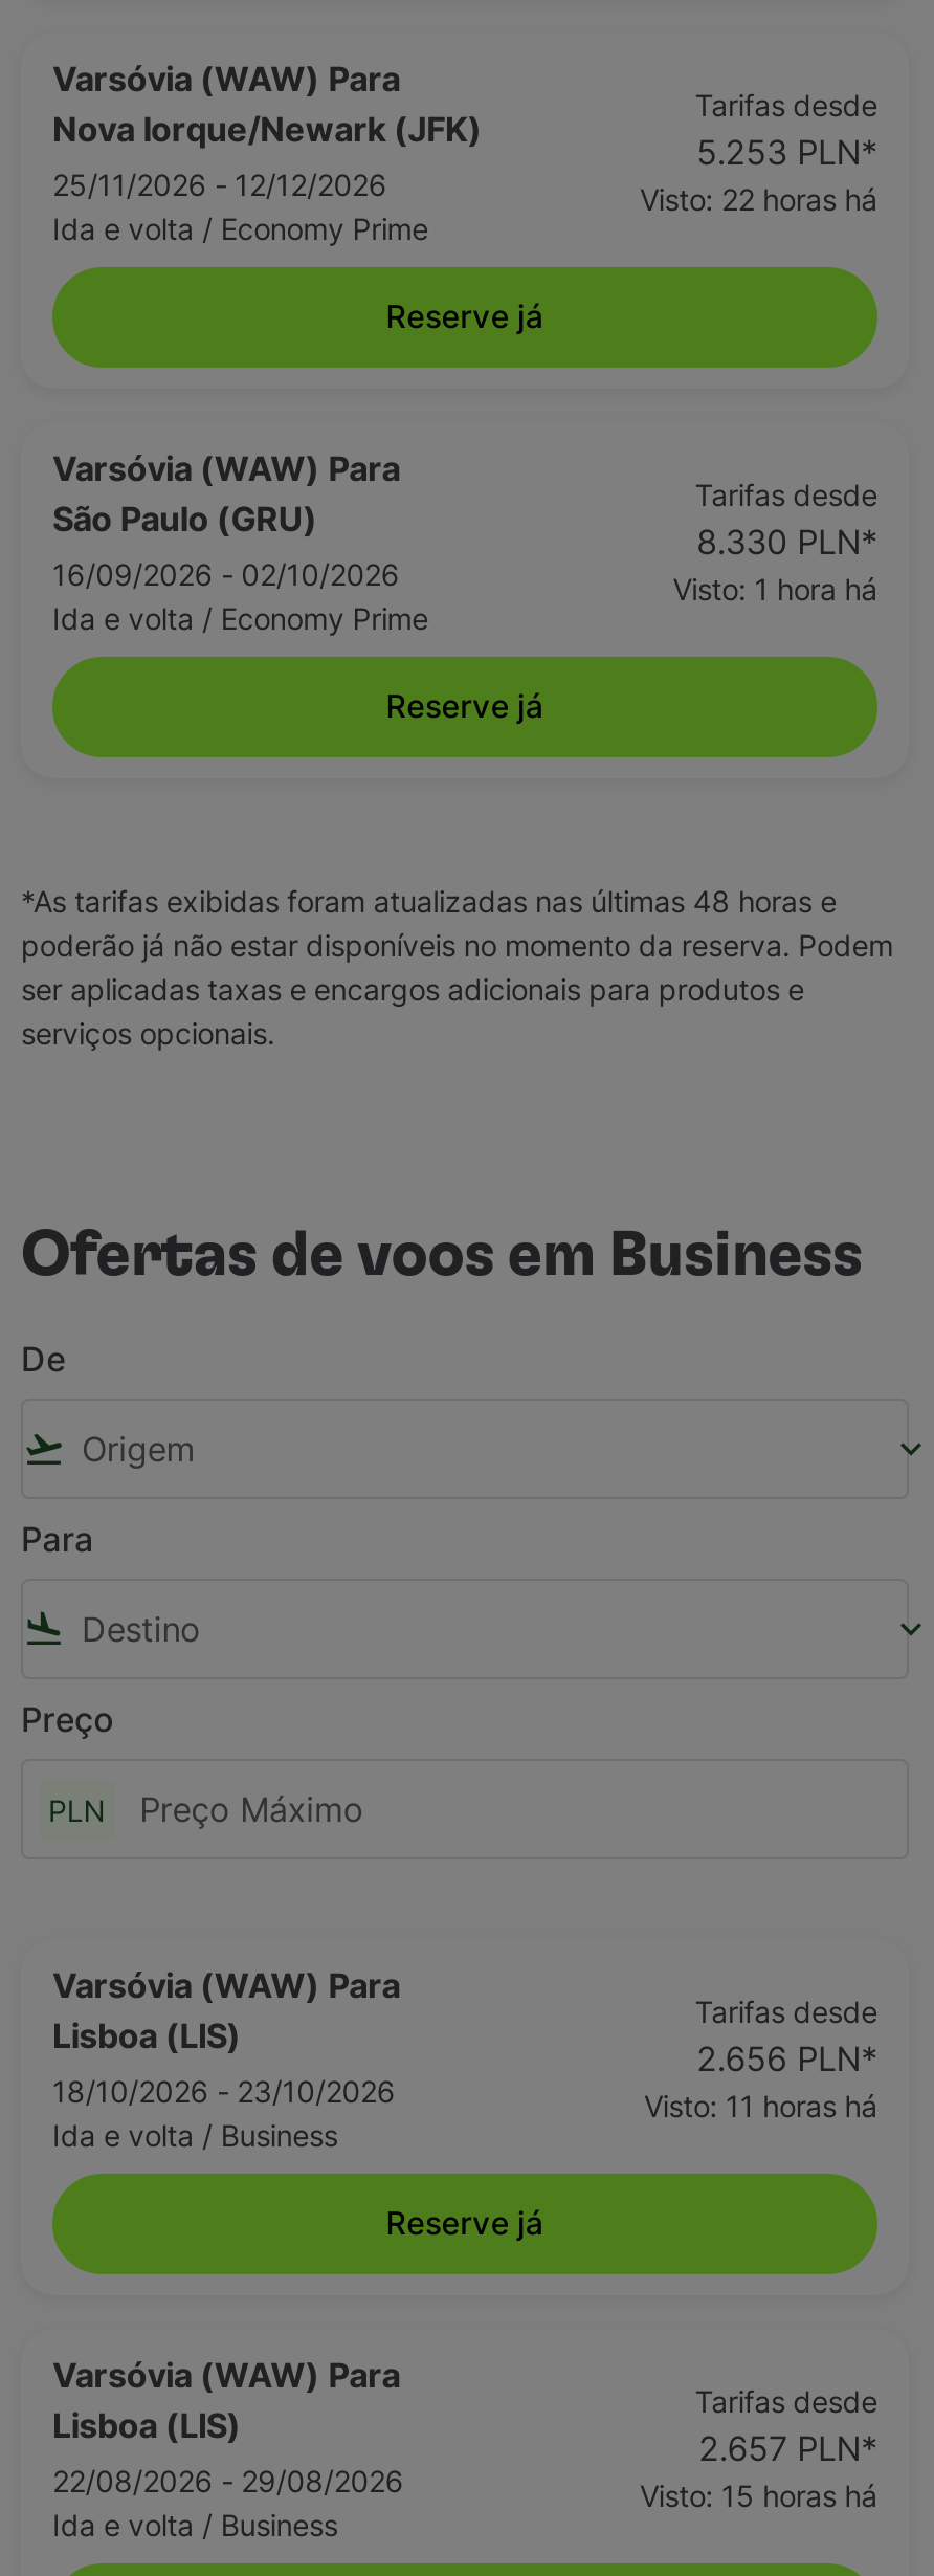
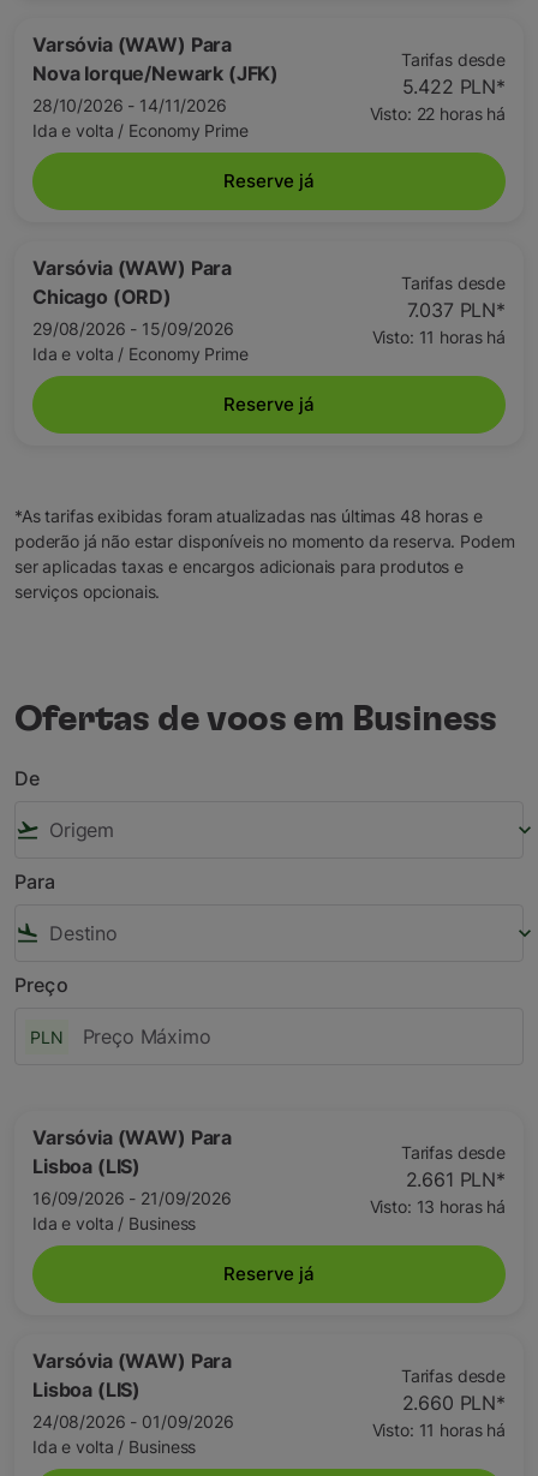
[697,131,877,173] 5.253 PLN* -> [402,74,506,98] 5.422 PLN*
[52,167,387,202] 25/11/2026 - 12/12/2026 -> [32,95,227,115] 28/10/2026 - 14/11/2026
[52,498,400,592] São Paulo (GRU) | 16/09/2026 - 02/10/2026 -> [32,285,234,339] Chicago (ORD) | 29/08/2026 - 15/09/2026
[697,521,877,563] 8.330 PLN* -> [407,298,506,322] 7.037 PLN*
[673,571,877,607] Visto: 1 hora há -> [372,327,506,347] Visto: 11 horas há
[697,2038,877,2079] 2.656 PLN* -> [405,1167,506,1191] 2.661 PLN*
[52,2073,395,2109] 18/10/2026 - 23/10/2026 -> [32,1188,232,1208] 16/09/2026 - 21/09/2026
[644,2088,877,2123] Visto: 11 horas há -> [369,1196,506,1217] Visto: 13 horas há
[699,2427,877,2469] 2.657 PLN* -> [402,1391,506,1415] 2.660 PLN*
[52,2463,404,2498] 22/08/2026 - 29/08/2026 -> [32,1411,234,1432] 24/08/2026 - 01/09/2026
[640,2478,877,2513] Visto: 15 horas há -> [372,1420,506,1440] Visto: 11 horas há

